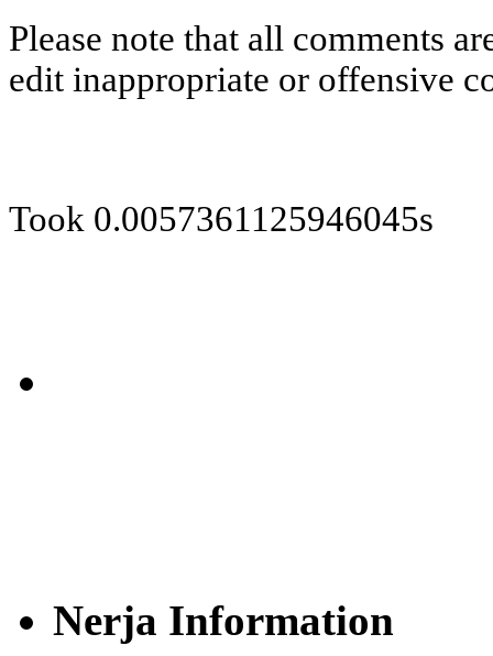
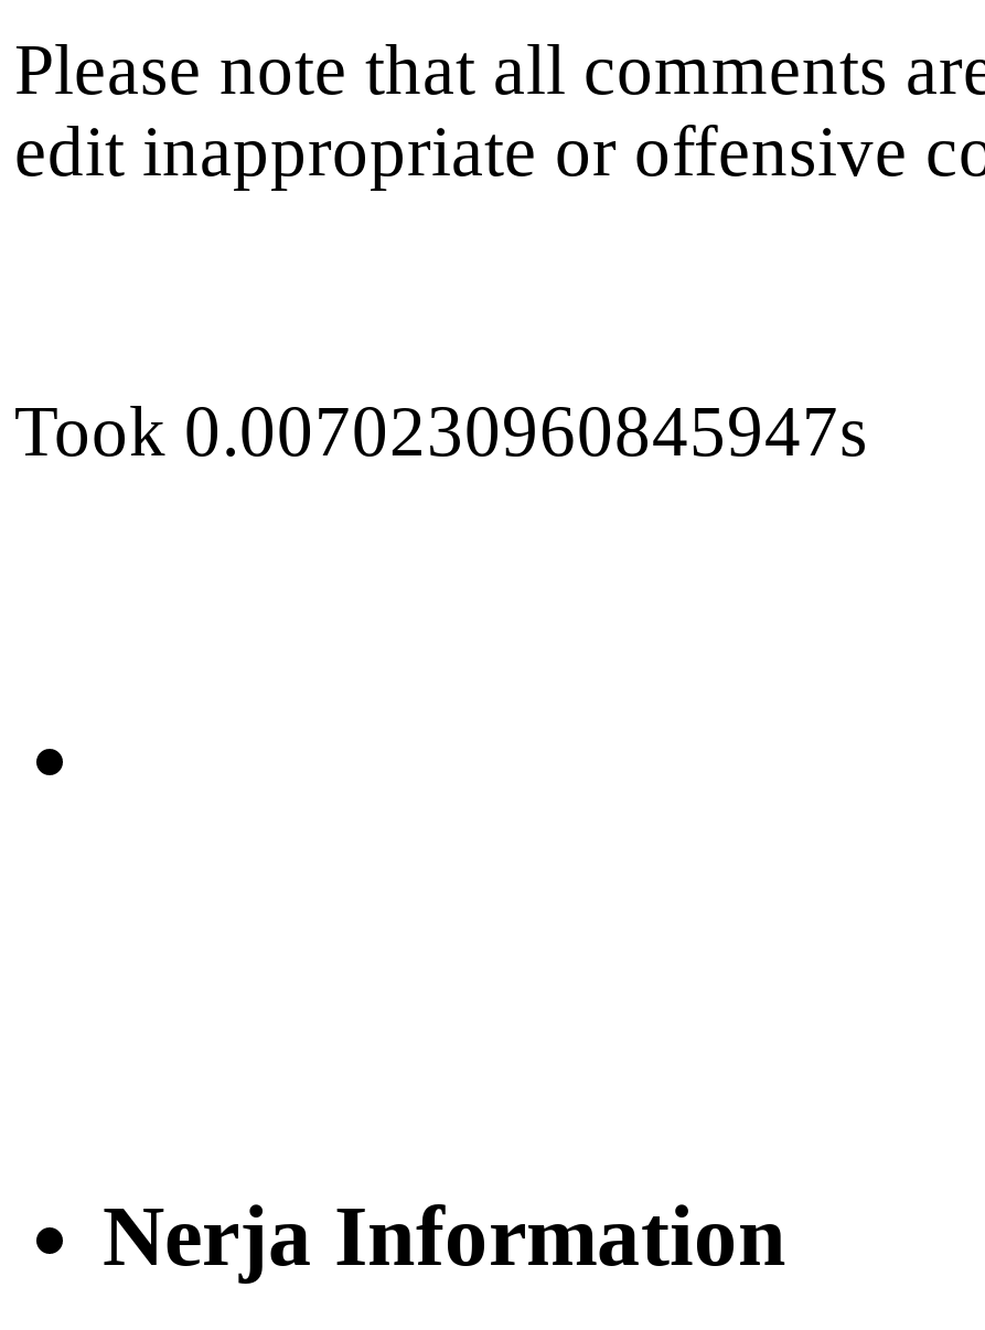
[9,199,434,239] Took 0.0057361125946045s -> [14,391,868,470] Took 0.0070230960845947s

